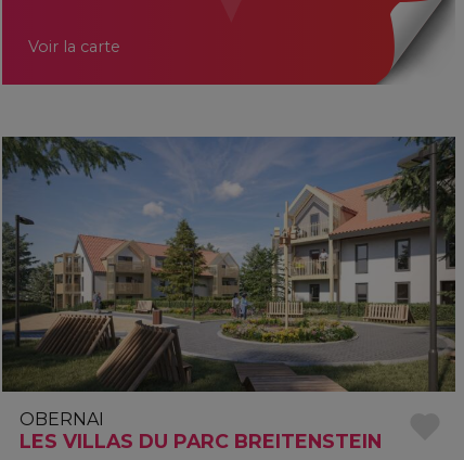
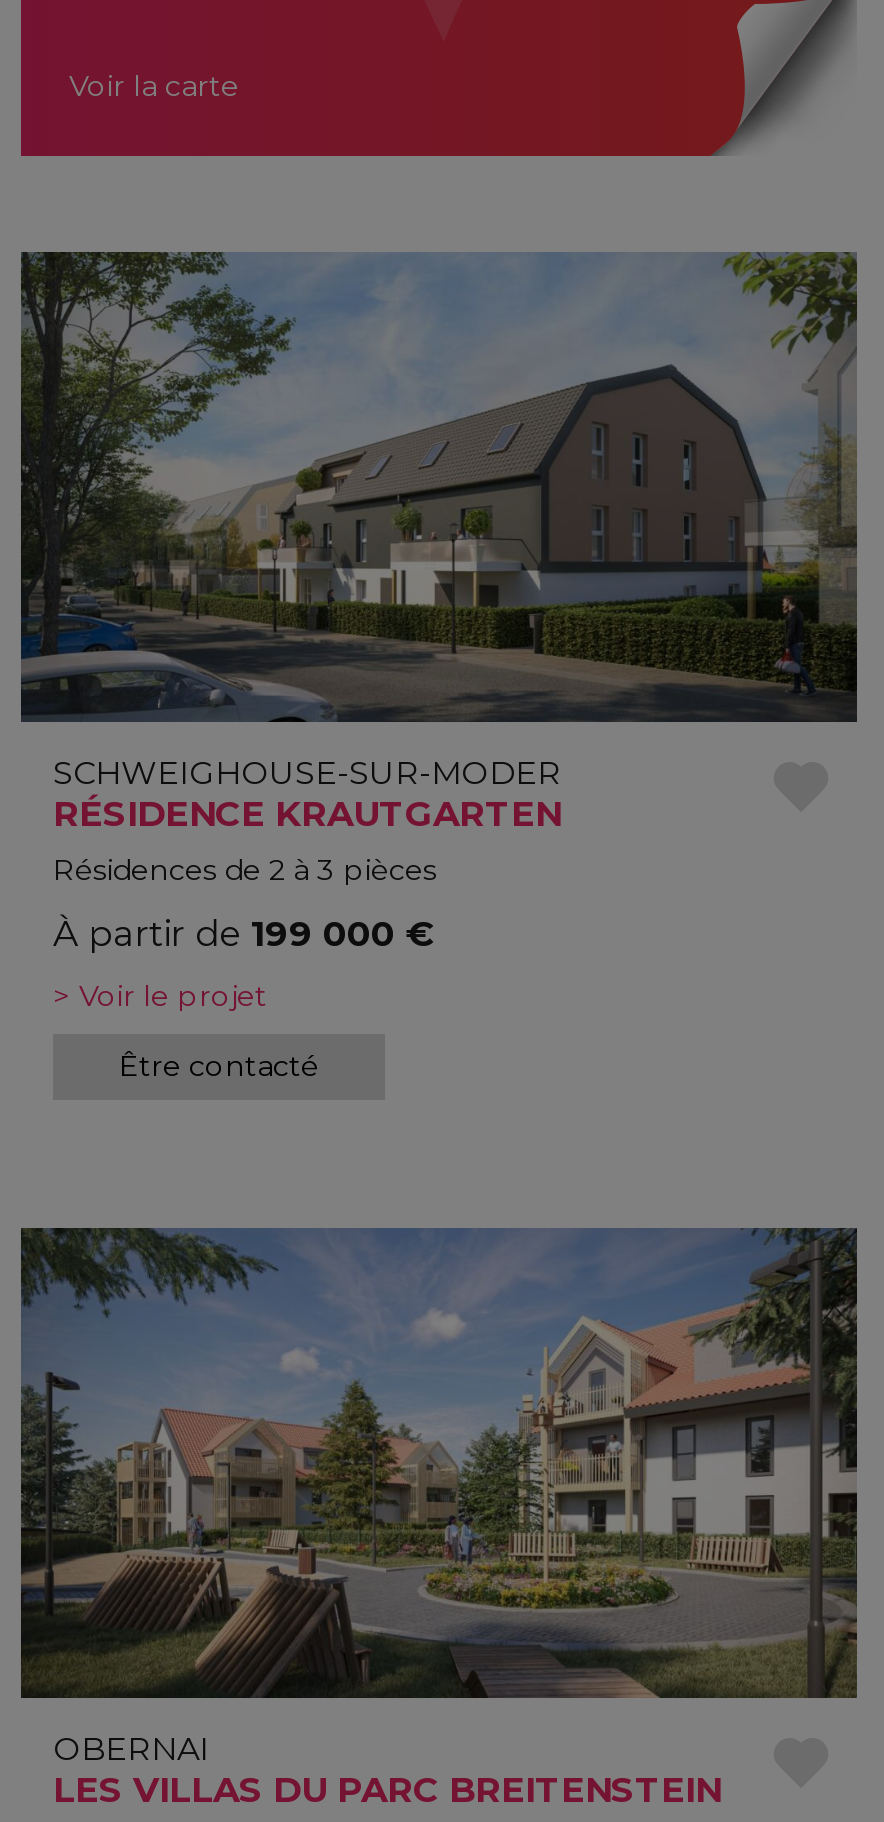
none -> [19,250,859,1084] [image] | SCHWEIGHOUSE-SUR-MODER | RÉSIDENCE KRAUTGARTEN | Résidences de 2 à 3 pièces | À partir de 199 000 € | > Voir le projet | Être contacté

